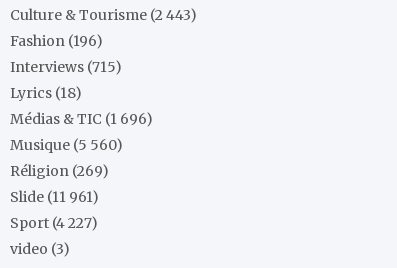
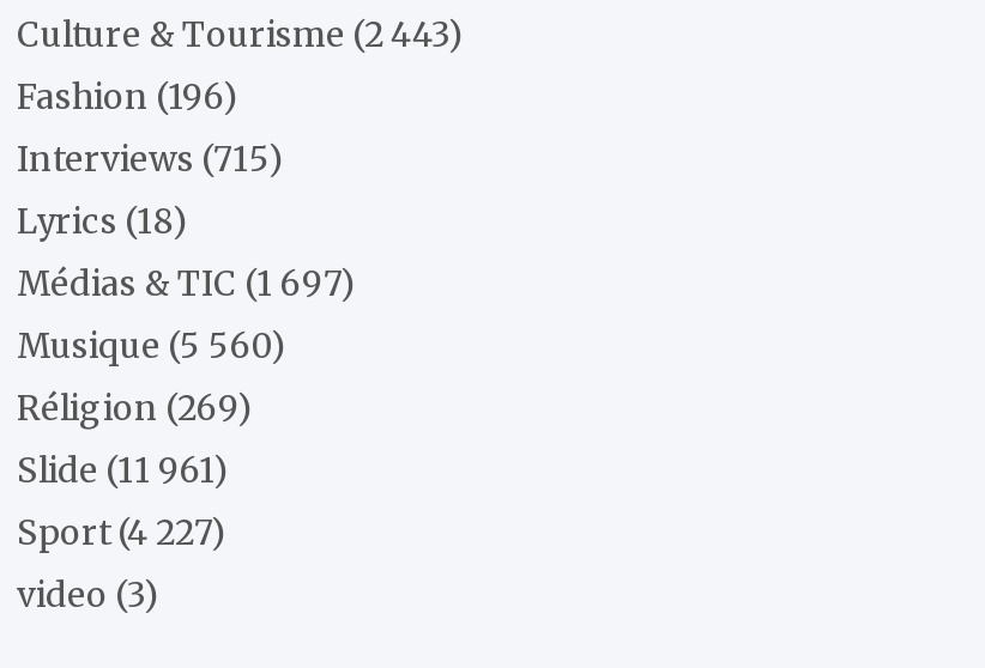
[10,110,153,128] Médias & TIC (1 696) -> [17,262,357,306] Médias & TIC (1 697)

